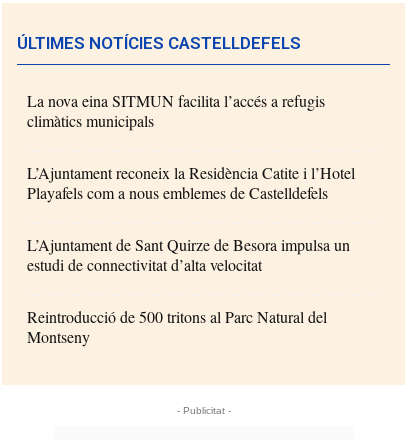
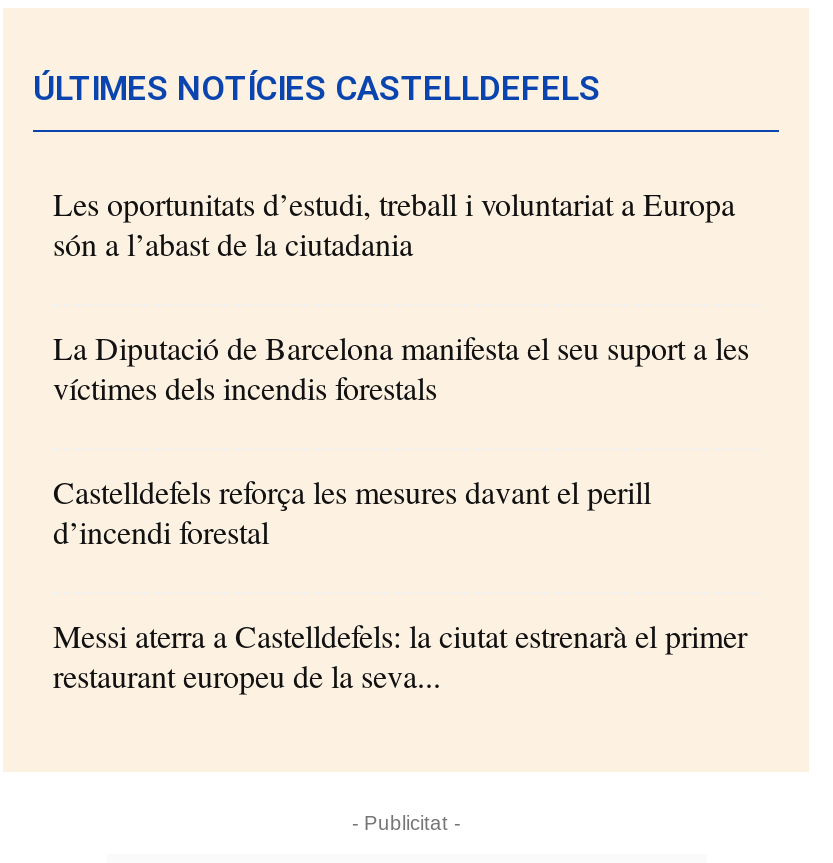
[27,90,325,131] La nova eina SITMUN facilita l’accés a refugis | climàtics municipals -> [53,182,735,264] Les oportunitats d’estudi, treball i voluntariat a Europa | són a l’abast de la ciutadania
[27,162,355,203] L’Ajuntament reconeix la Residència Catite i l’Hotel | Playafels com a nous emblemes de Castelldefels -> [53,326,749,408] La Diputació de Barcelona manifesta el seu suport a les | víctimes dels incendis forestals
[27,234,350,275] L’Ajuntament de Sant Quirze de Besora impulsa un | estudi de connectivitat d’alta velocitat -> [53,470,651,552] Castelldefels reforça les mesures davant el perill | d’incendi forestal
[27,306,327,347] Reintroducció de 500 tritons al Parc Natural del | Montseny -> [53,614,747,696] Messi aterra a Castelldefels: la ciutat estrenarà el primer | restaurant europeu de la seva...

